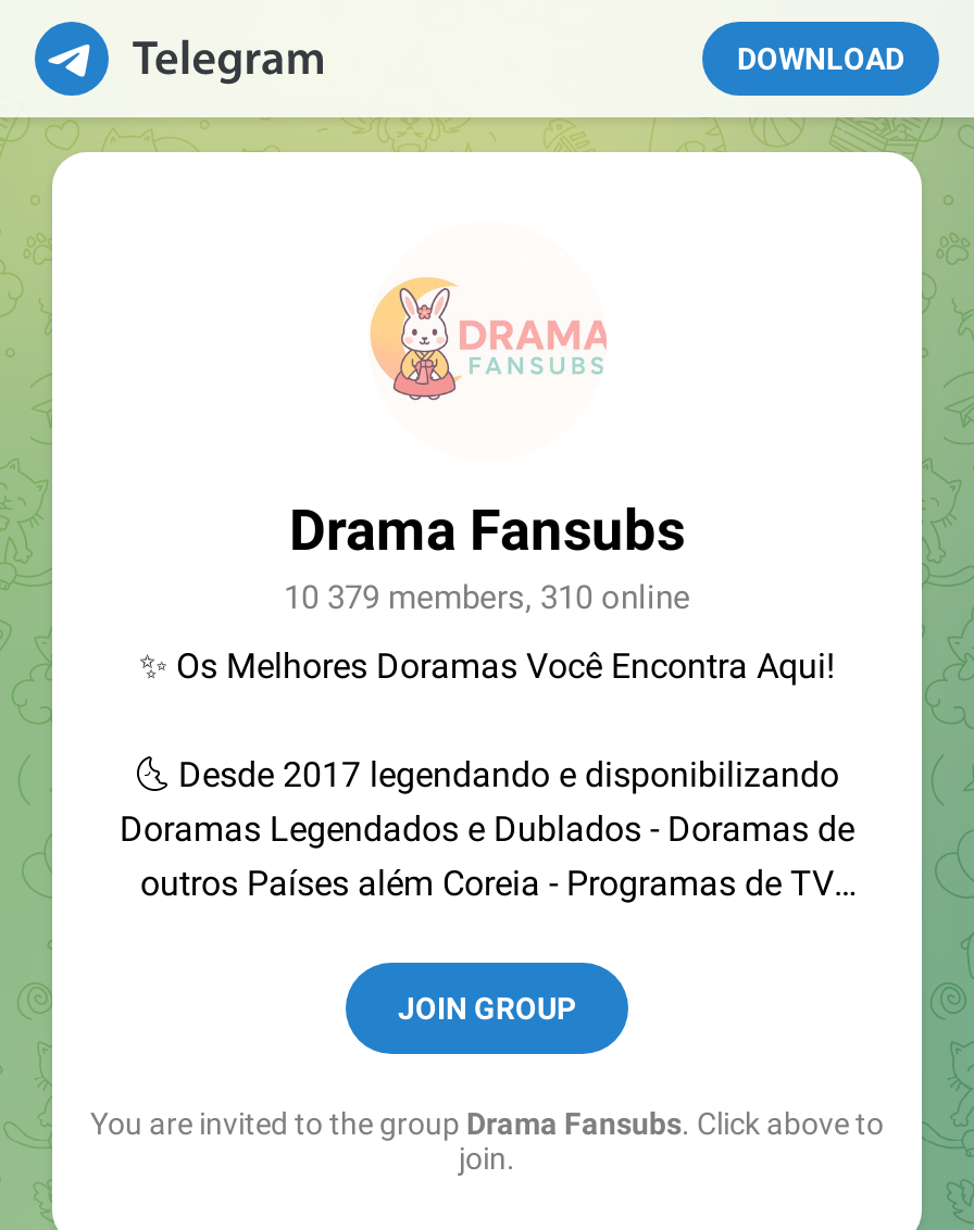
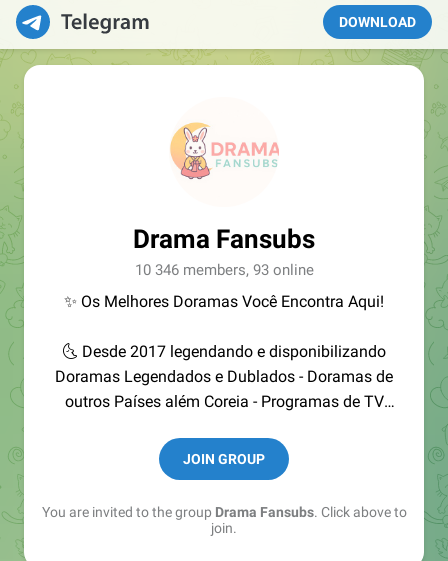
[284,578,690,617] 10 379 members, 310 online -> [134,261,313,279] 10 346 members, 93 online

